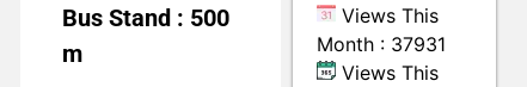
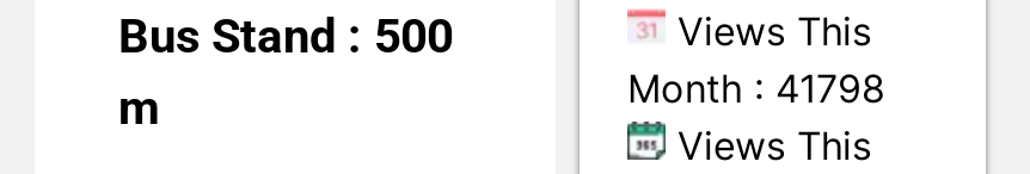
[317,32,446,56] Month : 37931 -> [627,63,885,111] Month : 41798

